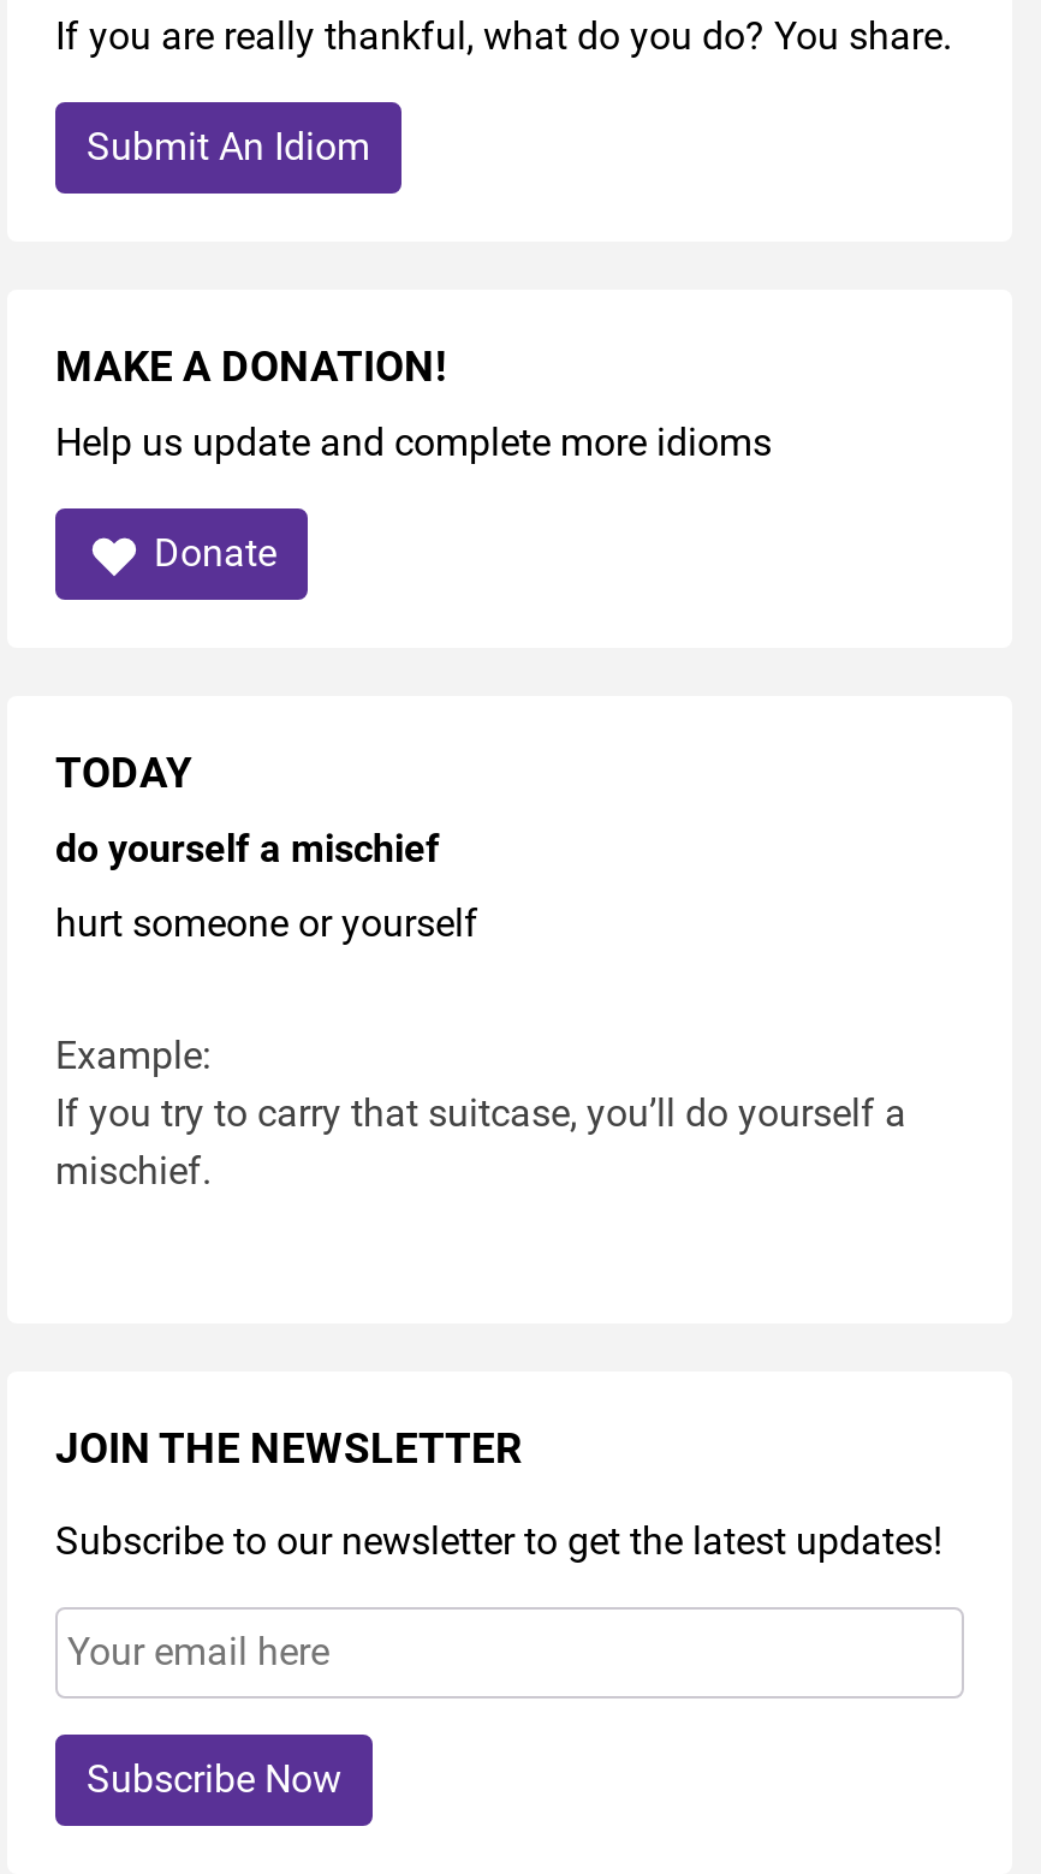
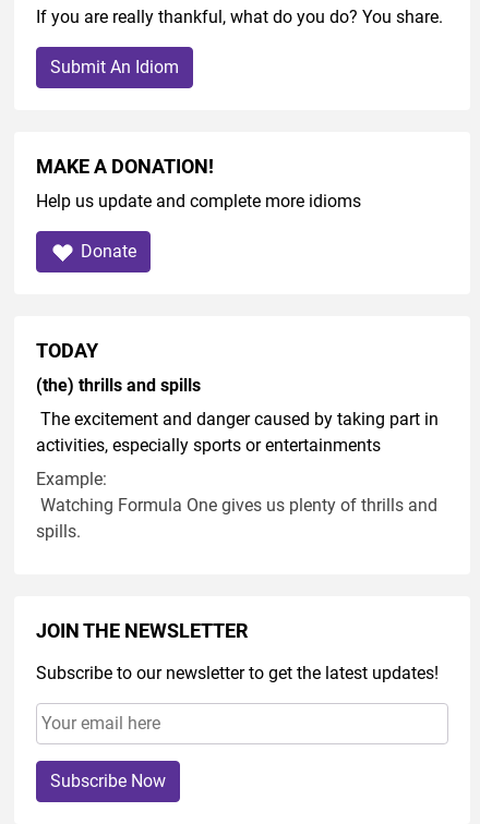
[55,827,440,872] do yourself a mischief -> [36,375,201,396] (the) thrills and spills
[55,901,478,947] hurt someone or yourself -> [36,409,439,456] The excitement and danger caused by taking part in | activities, especially sports or entertainments
[55,1091,906,1194] If you try to carry that suitcase, you’ll do yourself a | mischief. -> [36,495,437,542] Watching Formula One gives us plenty of thrills and | spills.

